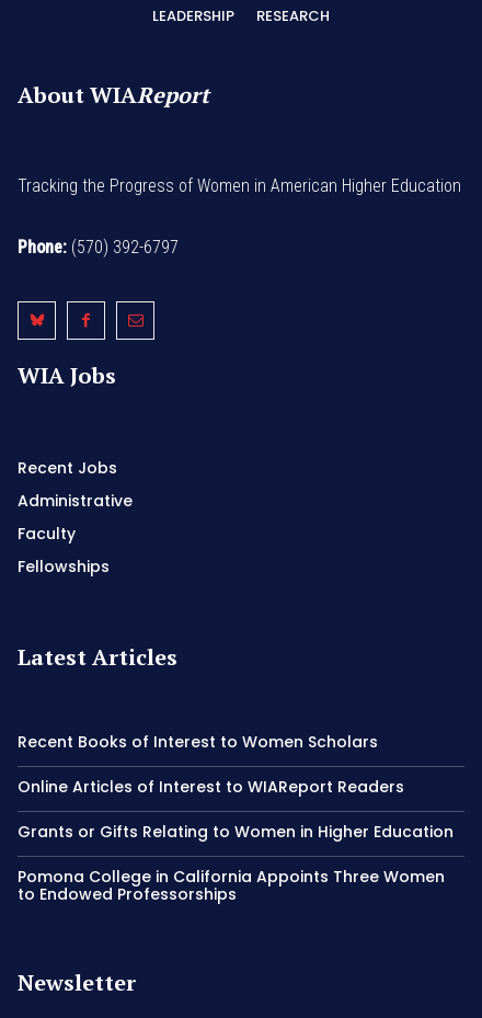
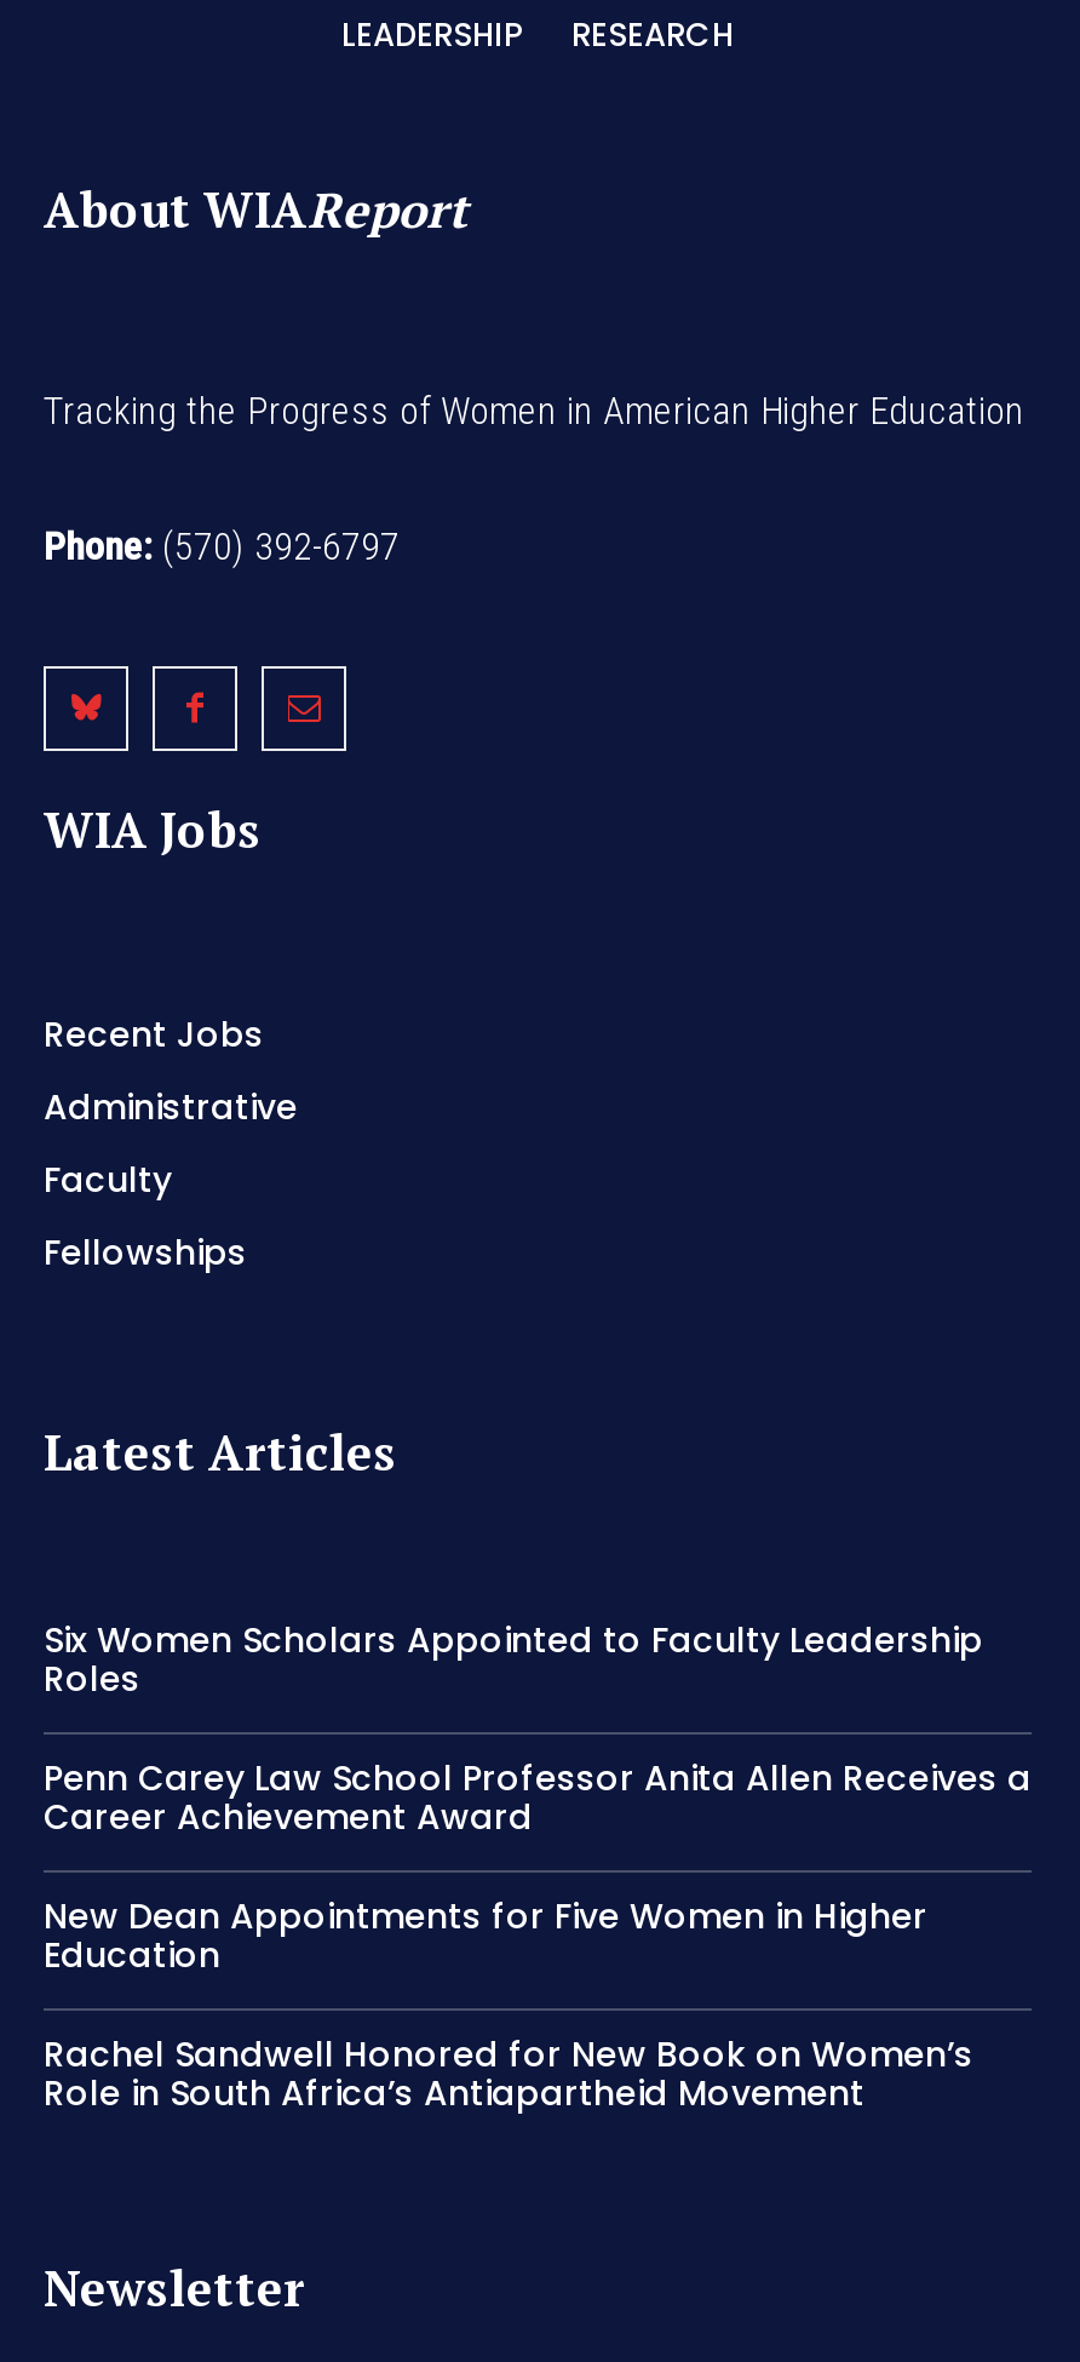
[18,731,378,753] Recent Books of Interest to Women Scholars -> [44,1615,983,1703] Six Women Scholars Appointed to Faculty Leadership | Roles
[18,776,404,798] Online Articles of Interest to WIAReport Readers -> [44,1753,1032,1841] Penn Carey Law School Professor Anita Allen Receives a | Career Achievement Award
[18,821,454,842] Grants or Gifts Relating to Women in Higher Education -> [44,1892,927,1979] New Dean Appointments for Five Women in Higher | Education
[18,865,445,905] Pomona College in California Appoints Three Women | to Endowed Professorships -> [44,2030,973,2117] Rachel Sandwell Honored for New Book on Women’s | Role in South Africa’s Antiapartheid Movement

